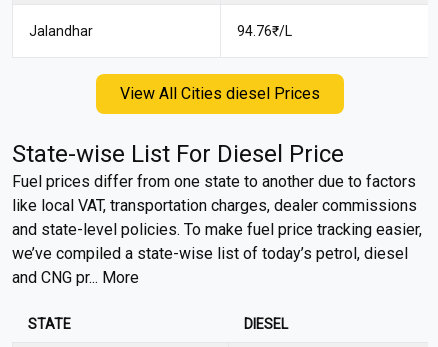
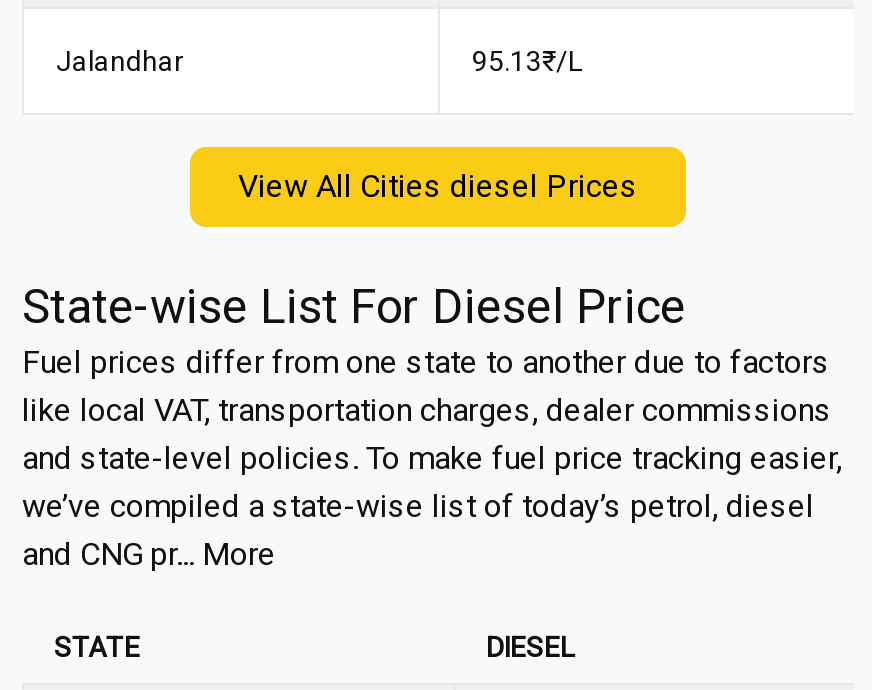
[237,23,292,39] 94.76₹/L -> [472,45,582,77] 95.13₹/L

